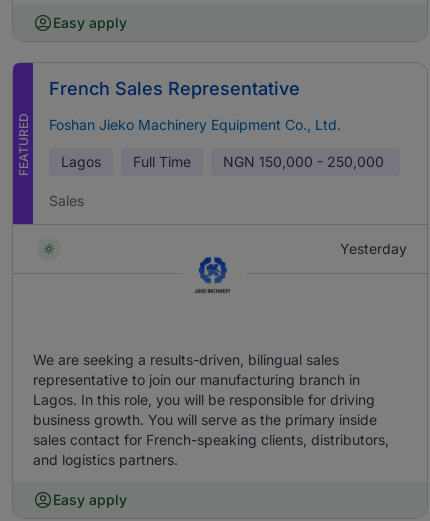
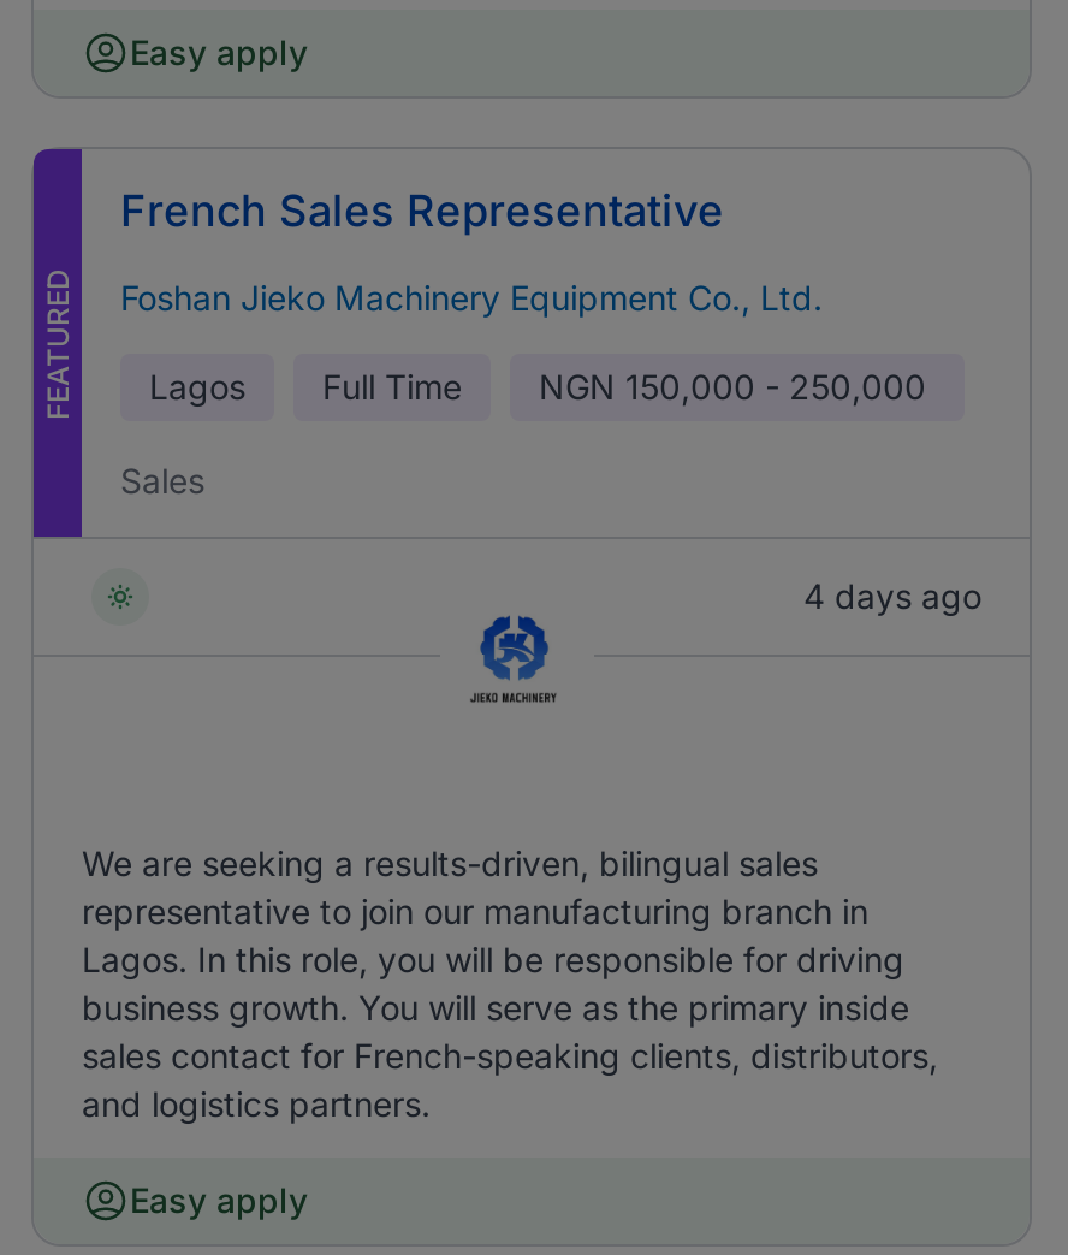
[340,240,407,257] Yesterday -> [803,575,981,616] 4 days ago

